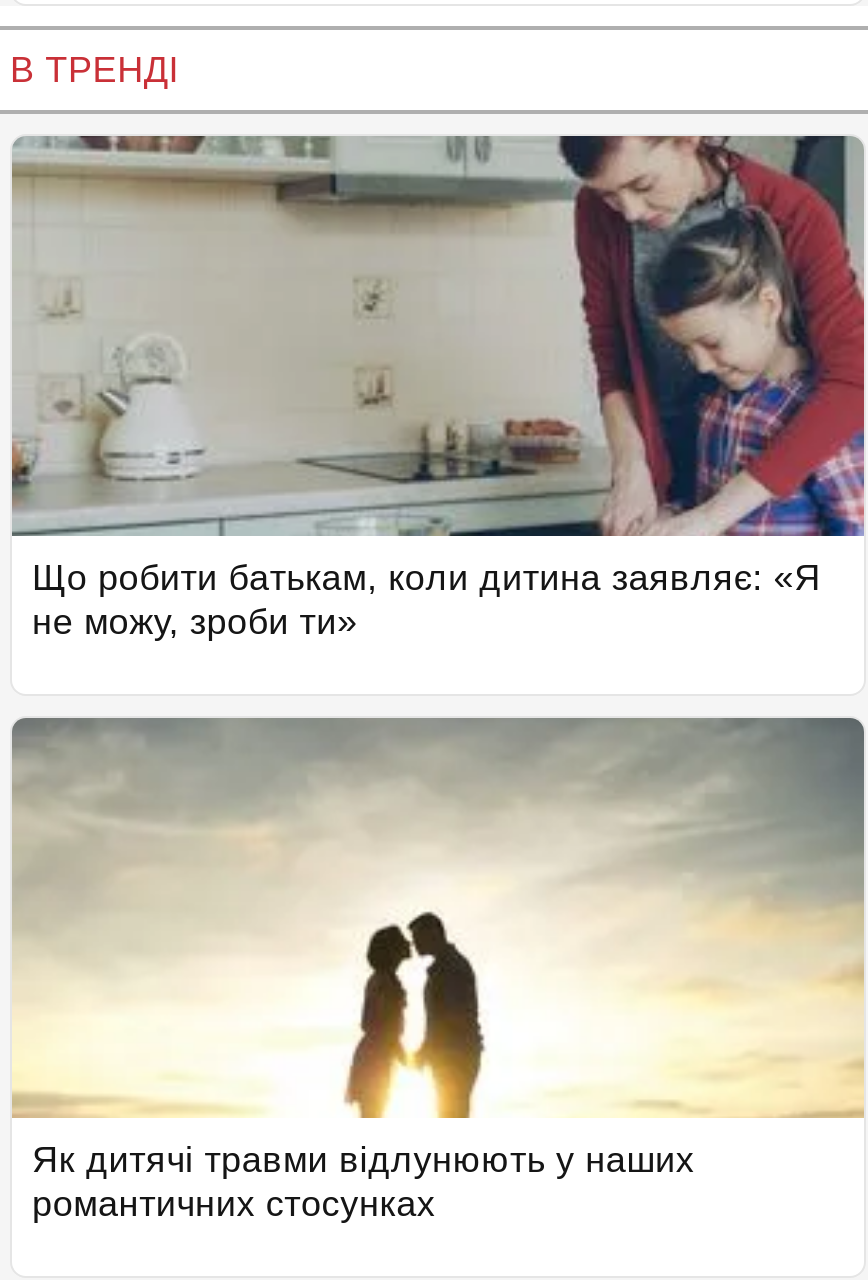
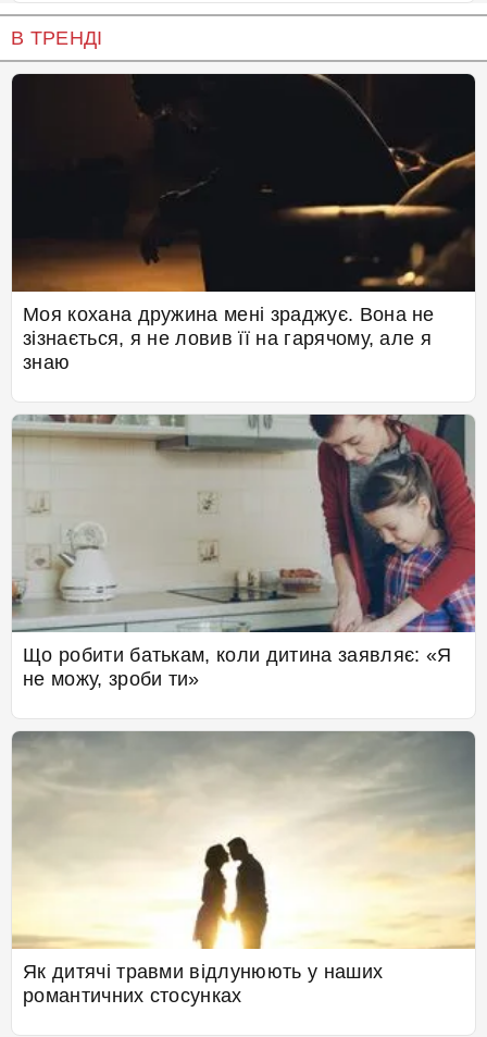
none -> [11,73,476,373] [image] | Моя кохана дружина мені зраджує. Вона не | зізнається, я не ловив її на гарячому, але я | знаю

